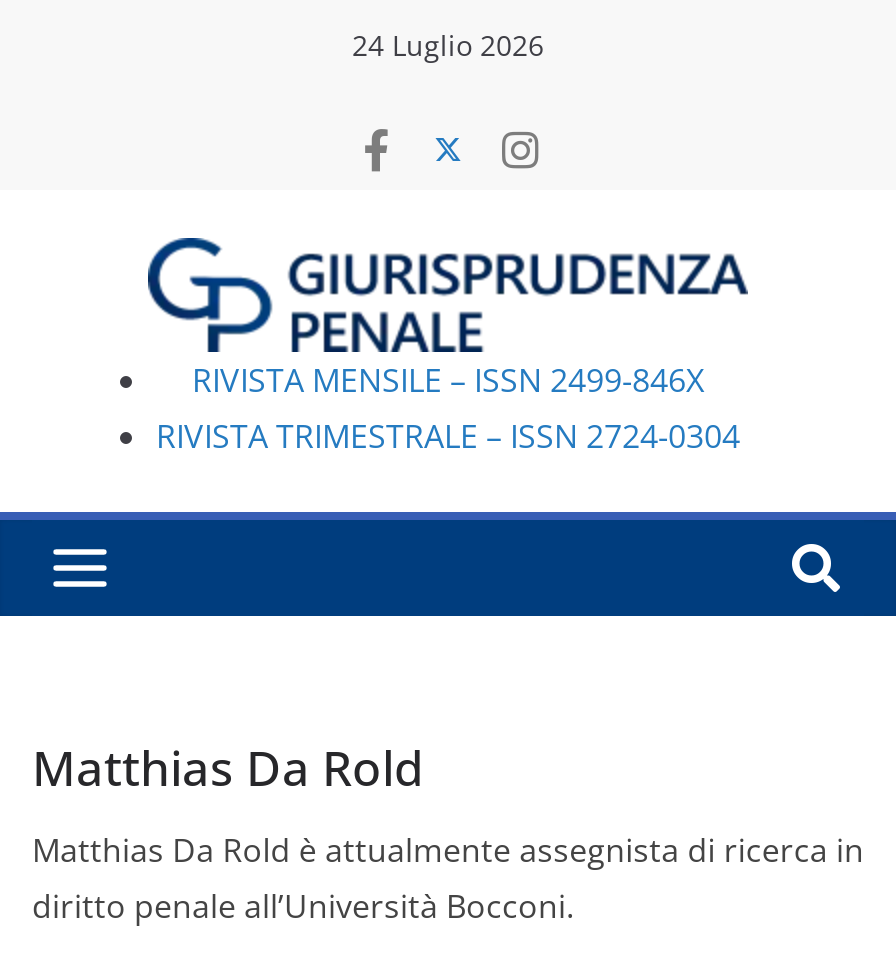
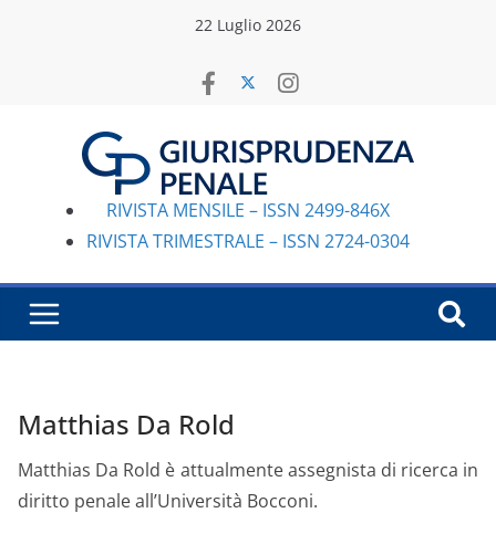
[352,26,544,64] 24 Luglio 2026 -> [195,14,301,35] 22 Luglio 2026

